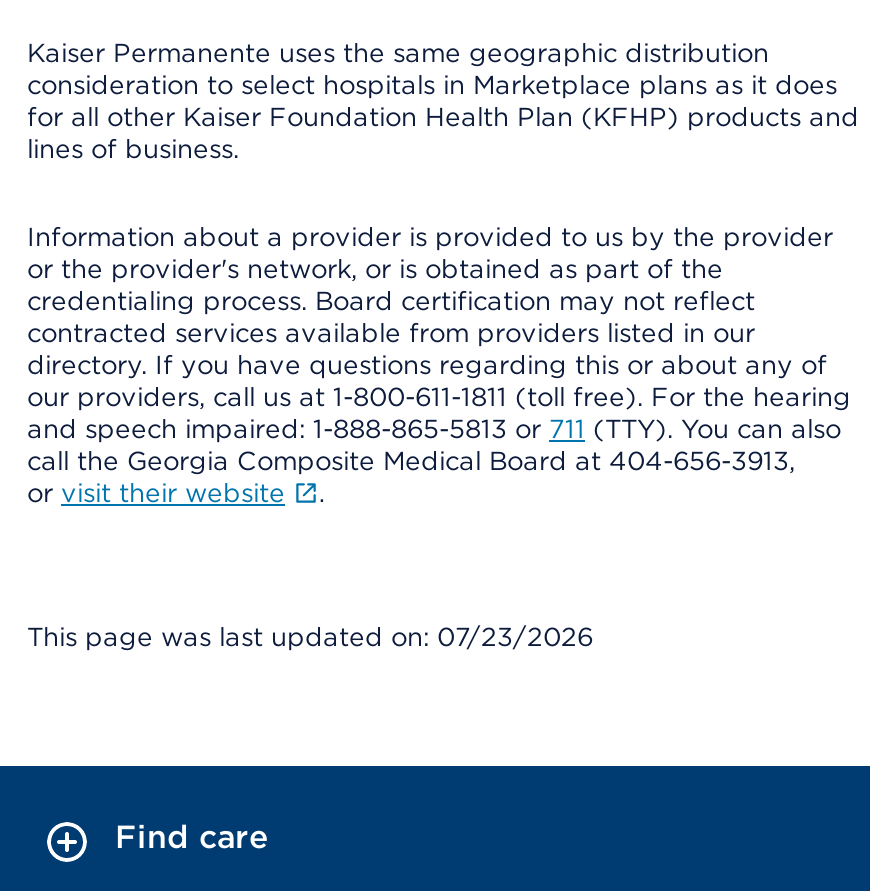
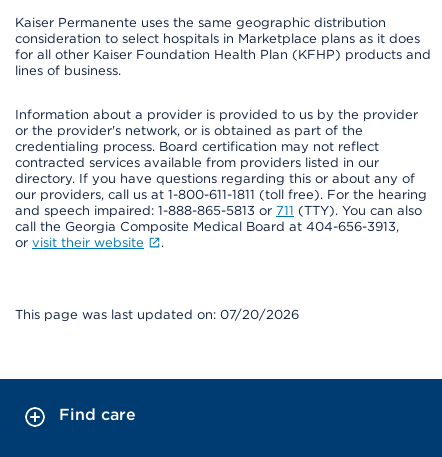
[27,622,593,652] This page was last updated on: 07/23/2026 -> [15,307,299,322] This page was last updated on: 07/20/2026

